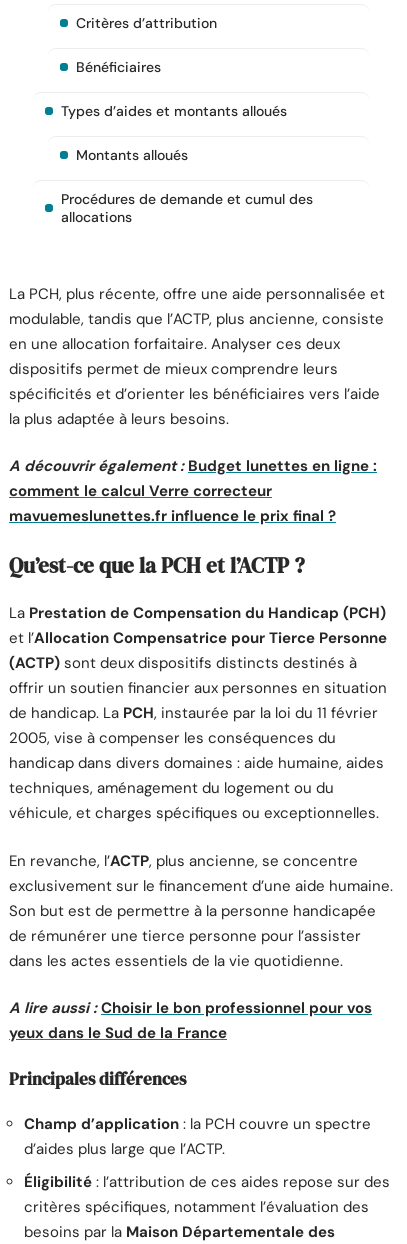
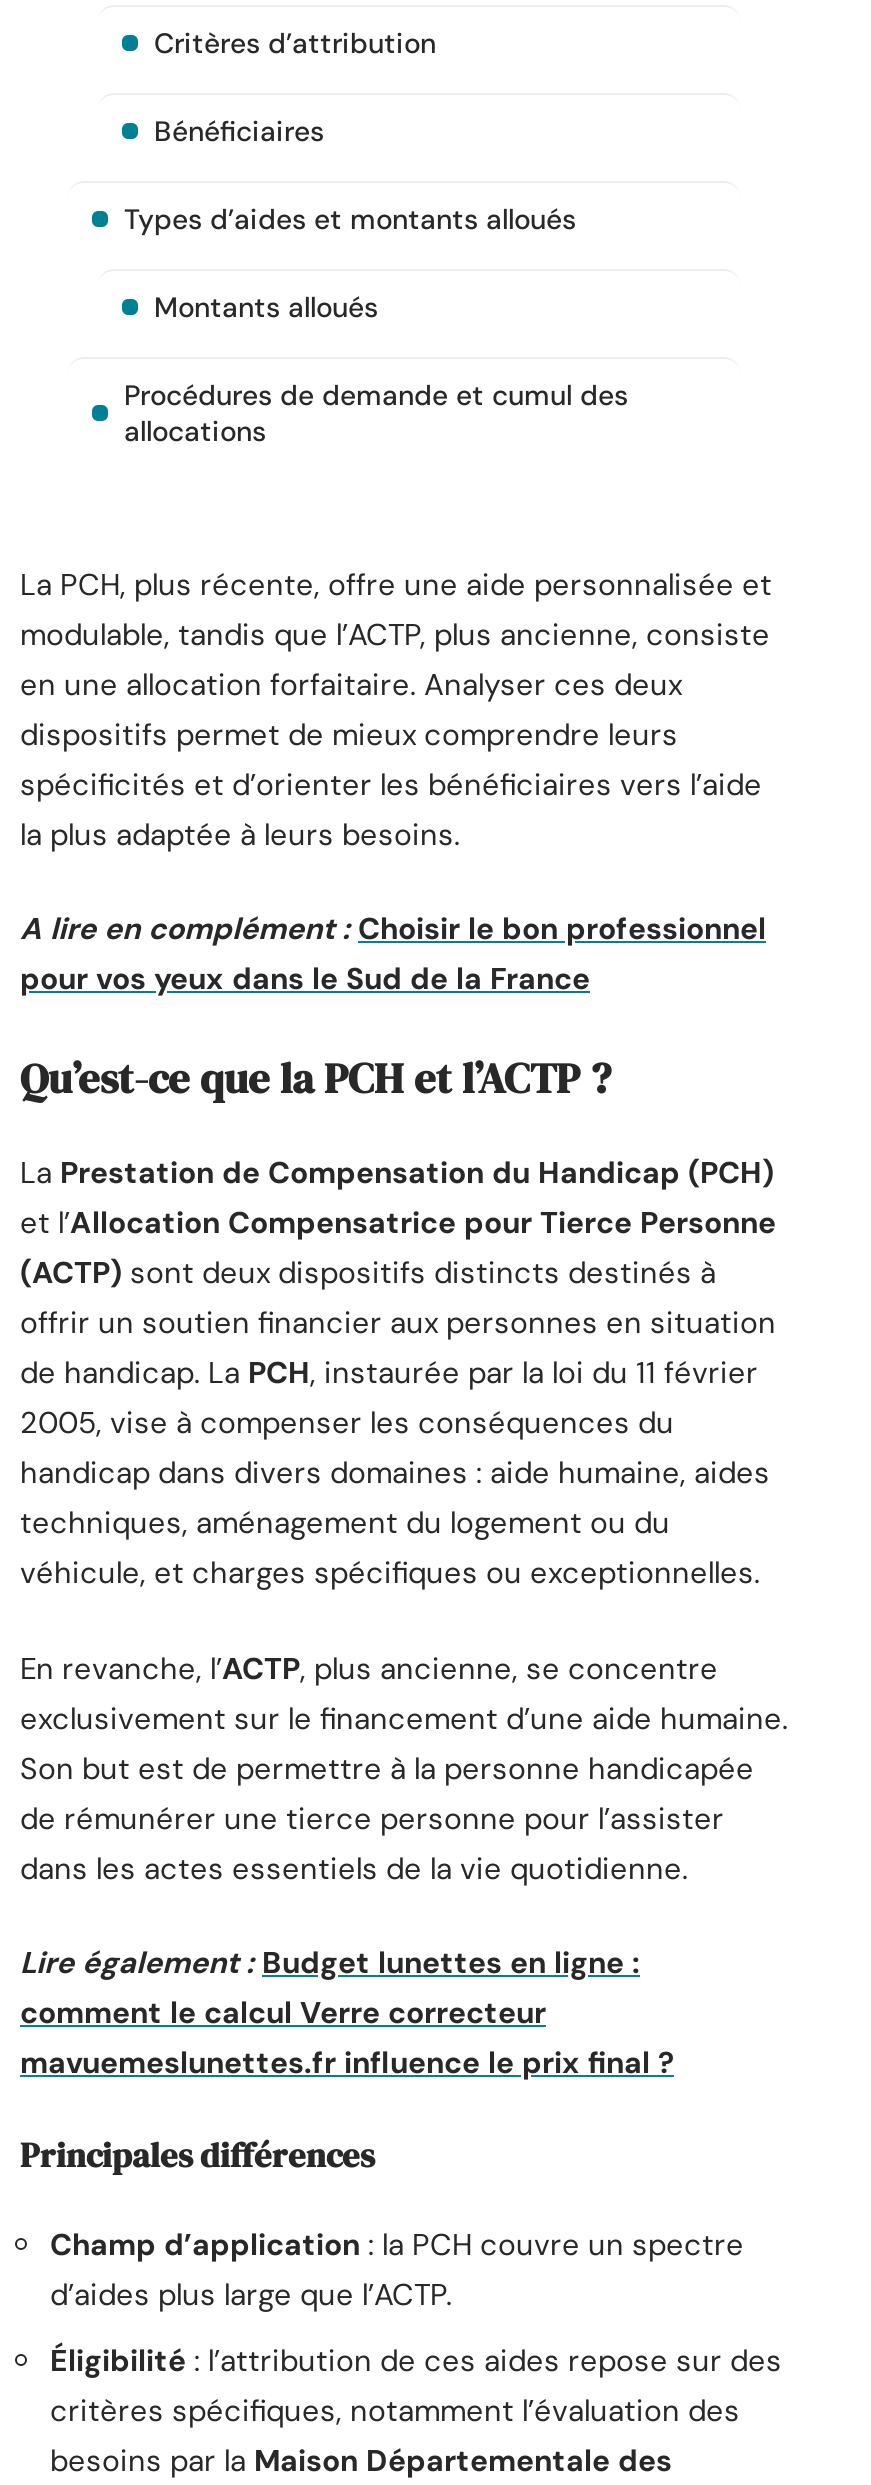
[9,456,377,476] A découvrir également : Budget lunettes en ligne : -> [20,910,766,1000] A lire en complément : Choisir le bon professionnel | pour vos yeux dans le Sud de la France
moved [9,481,336,526] -> [20,1994,674,2084]: comment le calcul Verre correcteur | mavuemeslunettes.fr influence le prix final ?
moved [9,551,393,971] -> [20,1049,788,1889]: Qu’est-ce que la PCH et l’ACTP ? | La Prestation de Compensation du Handicap (PCH) | et l’Allocation Compensatrice pour Tierce Personne | ... | de rémunérer une tierce personne pour l’assister | dans les actes essentiels de la vie quotidienne.
[9,998,372,1043] A lire aussi : Choisir le bon professionnel pour vos | yeux dans le Sud de la France -> [20,1944,640,1984] Lire également : Budget lunettes en ligne :

